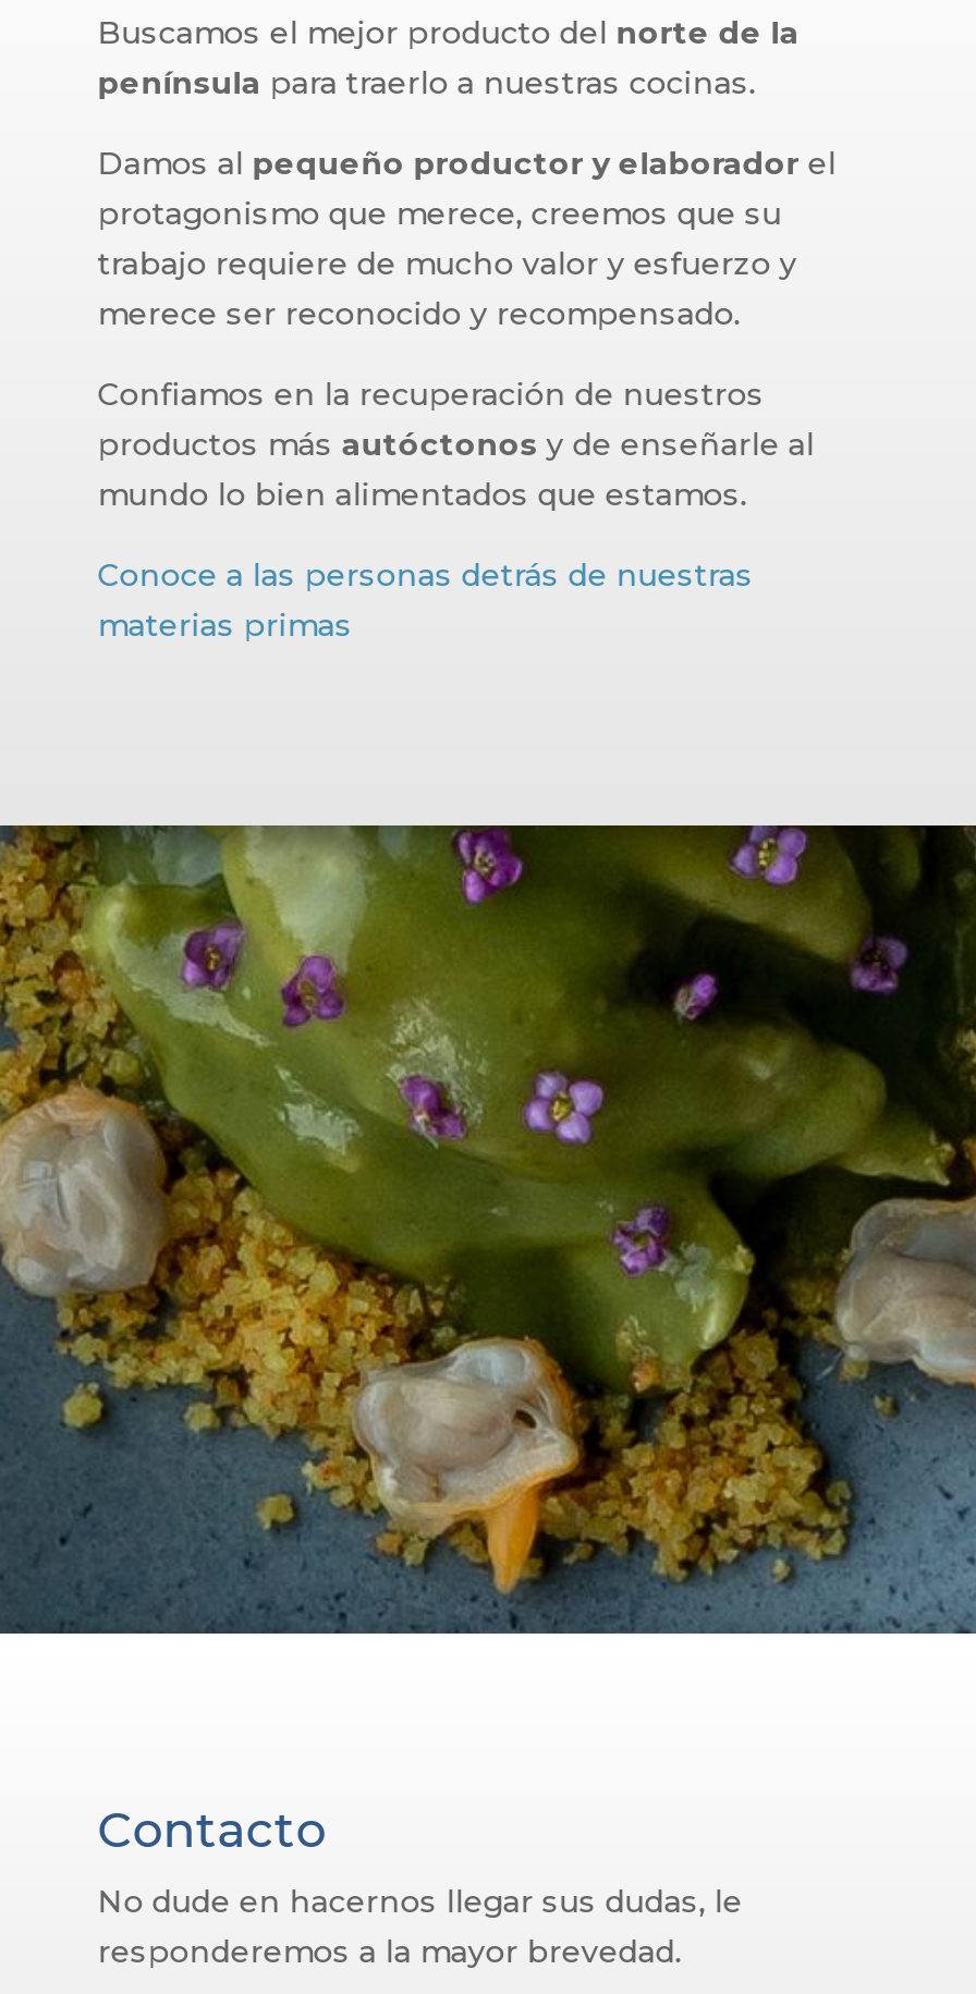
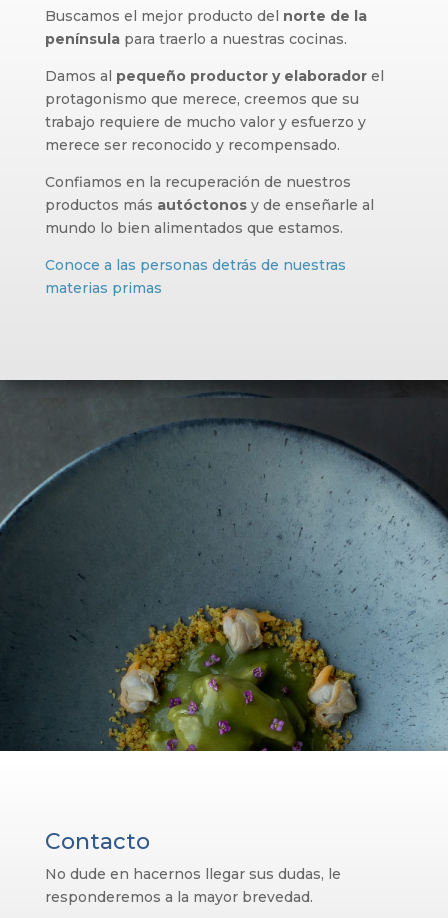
[7,825,969,1634] [image] -> [3,380,445,752] [image]

